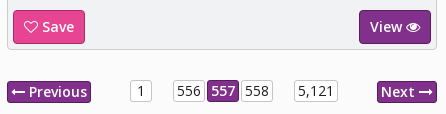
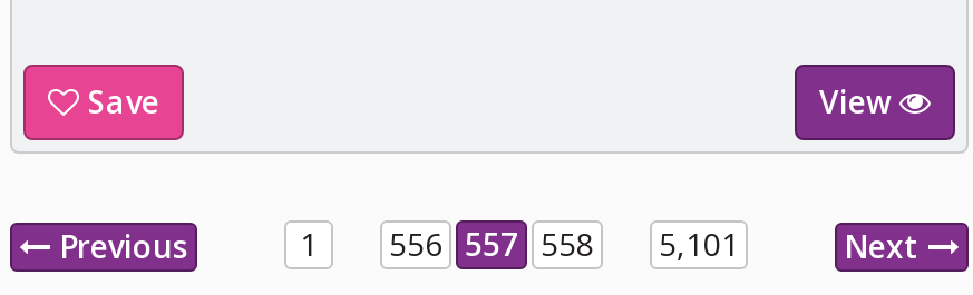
[298,81,334,100] 5,121 -> [659,222,739,264] 5,101

